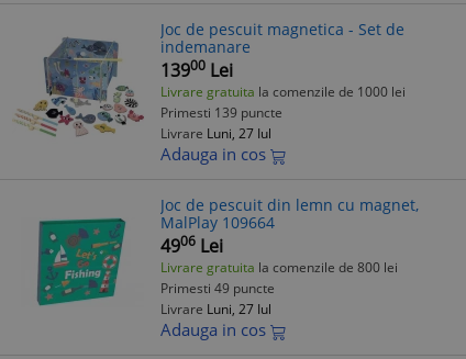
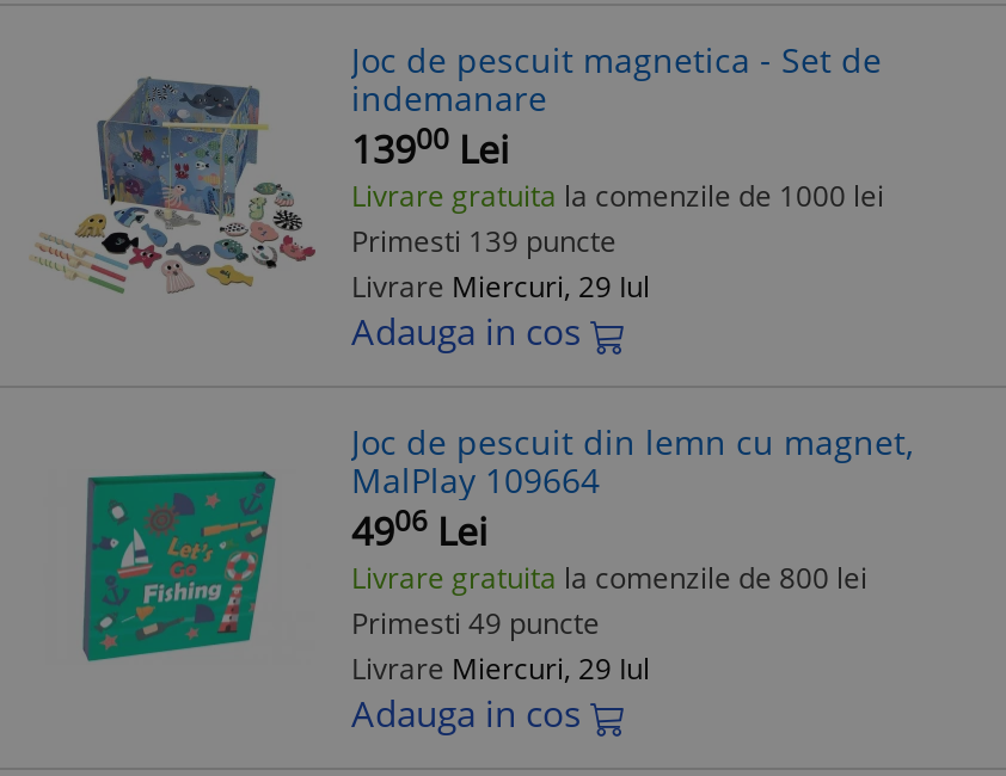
[160,124,271,143] Livrare Luni, 27 Iul -> [351,266,650,307] Livrare Miercuri, 29 Iul
[160,300,271,318] Livrare Luni, 27 Iul -> [351,648,650,689] Livrare Miercuri, 29 Iul

